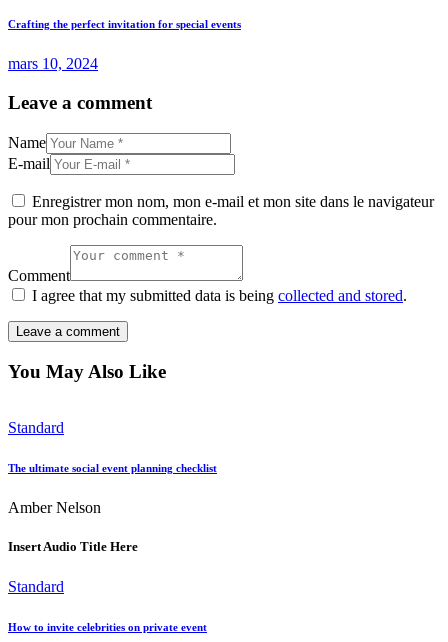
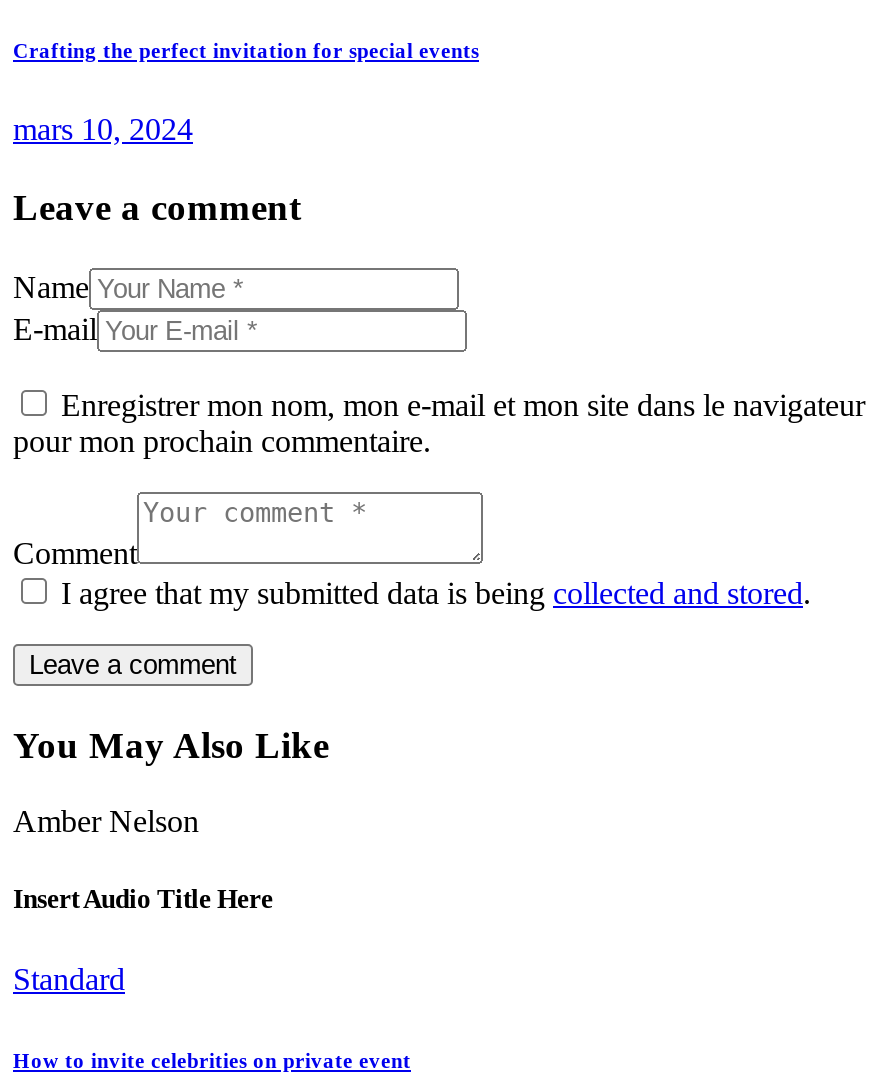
[8,419,217,474] Standard | The ultimate social event planning checklist -> none

